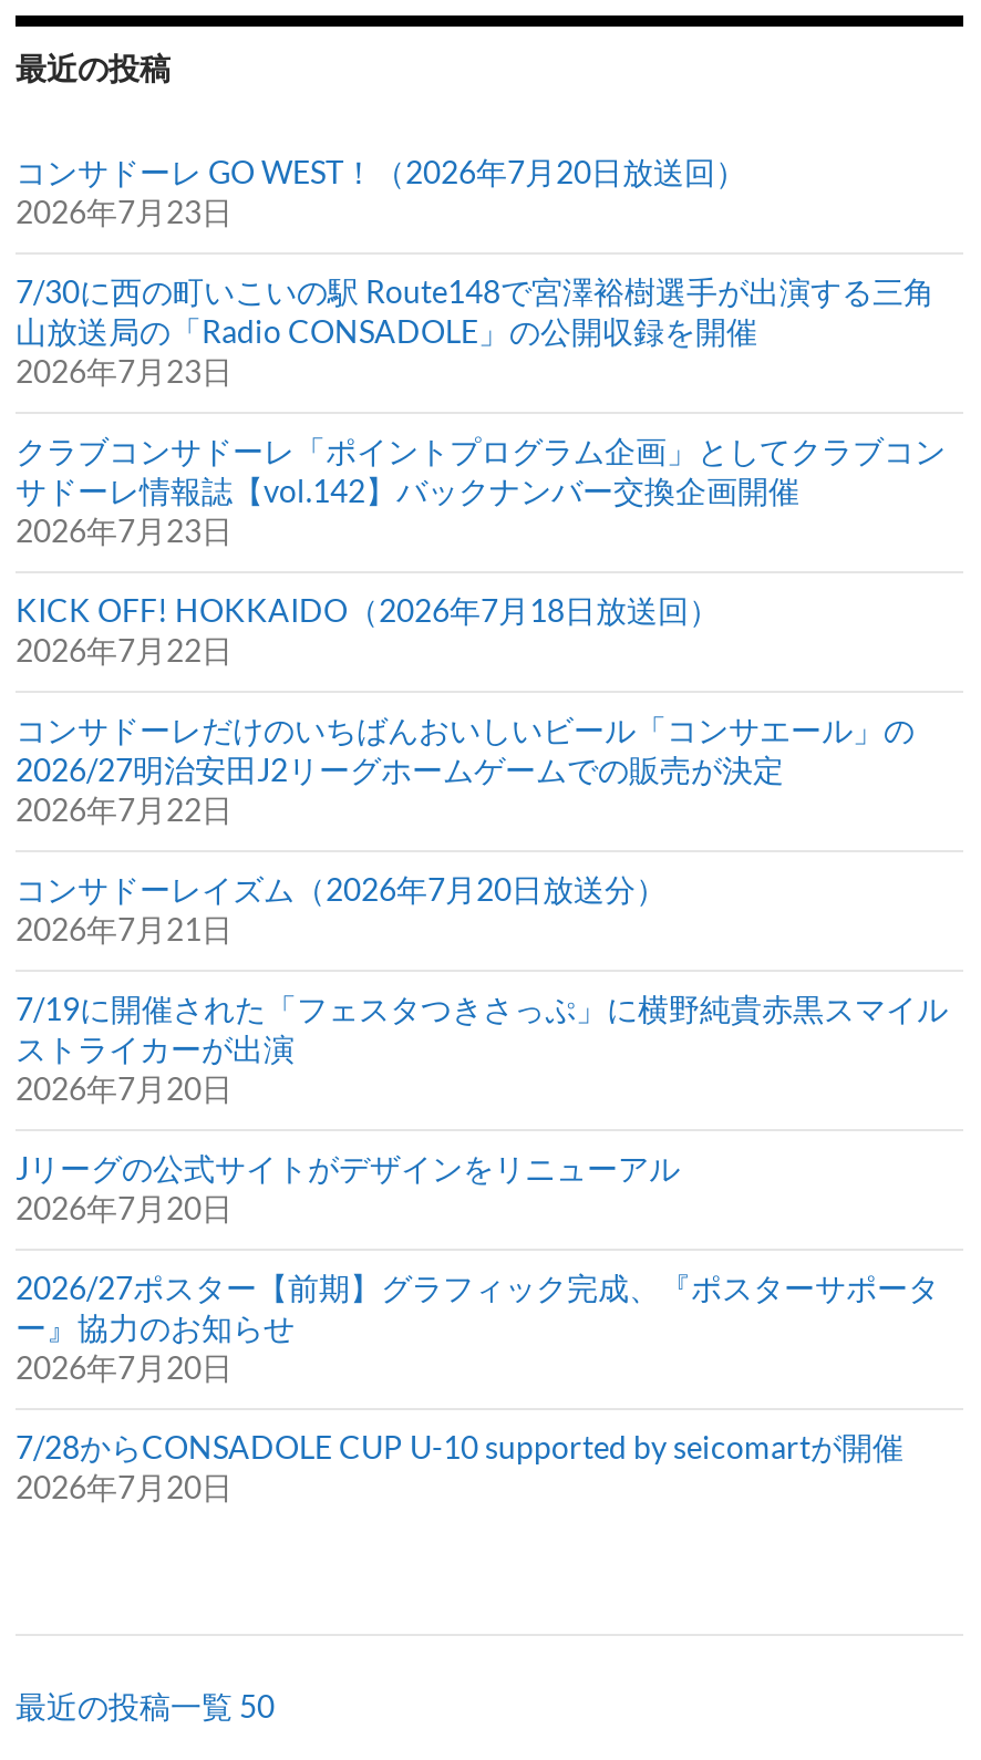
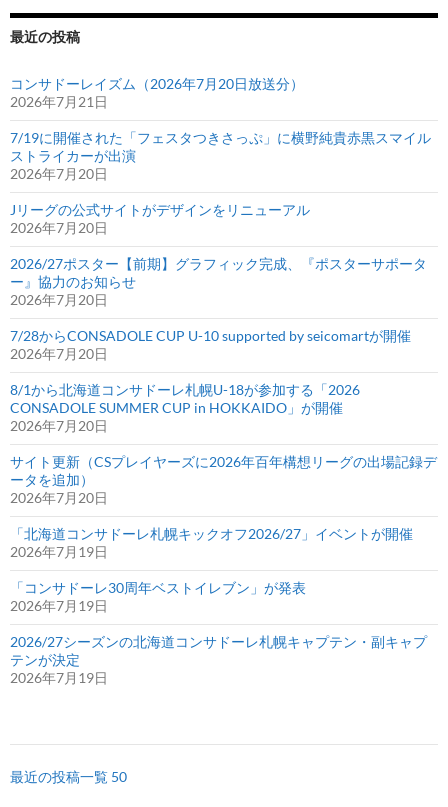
[16,153,946,829] コンサドーレ GO WEST！（2026年7月20日放送回） | 2026年7月23日 | 7/30に西の町いこいの駅 Route148で宮澤裕樹選手が出演する三角 | 山放送局の「Radio CONSADOLE」の公開収録を開催 | 2026年7月23日 | クラブコンサドーレ「ポイントプログラム企画」としてクラブコン | サドーレ情報誌【vol.142】バックナンバー交換企画開催 | 2026年7月23日 | KICK OFF! HOKKAIDO（2026年7月18日放送回） | 2026年7月22日 | コンサドーレだけのいちばんおいしいビール「コンサエール」の | 2026/27明治安田J2リーグホームゲームでの販売が決定 | 2026年7月22日 -> none
moved [16,871,948,1506] -> [10,75,431,362]: コンサドーレイズム（2026年7月20日放送分） | 2026年7月21日 | 7/19に開催された「フェスタつきさっぷ」に横野純貴赤黒スマイル | ... | 7/28からCONSADOLE CUP U-10 supported by seicomartが開催 | 2026年7月20日
none -> [10,381,437,686] 8/1から北海道コンサドーレ札幌U-18が参加する「2026 | CONSADOLE SUMMER CUP in HOKKAIDO」が開催 | 2026年7月20日 | サイト更新（CSプレイヤーズに2026年百年構想リーグの出場記録デ | ータを追加） | 2026年7月20日 | 「北海道コンサドーレ札幌キックオフ2026/27」イベントが開催 | 2026年7月19日 | 「コンサドーレ30周年ベストイレブン」が発表 | 2026年7月19日 | 2026/27シーズンの北海道コンサドーレ札幌キャプテン・副キャプ | テンが決定 | 2026年7月19日

